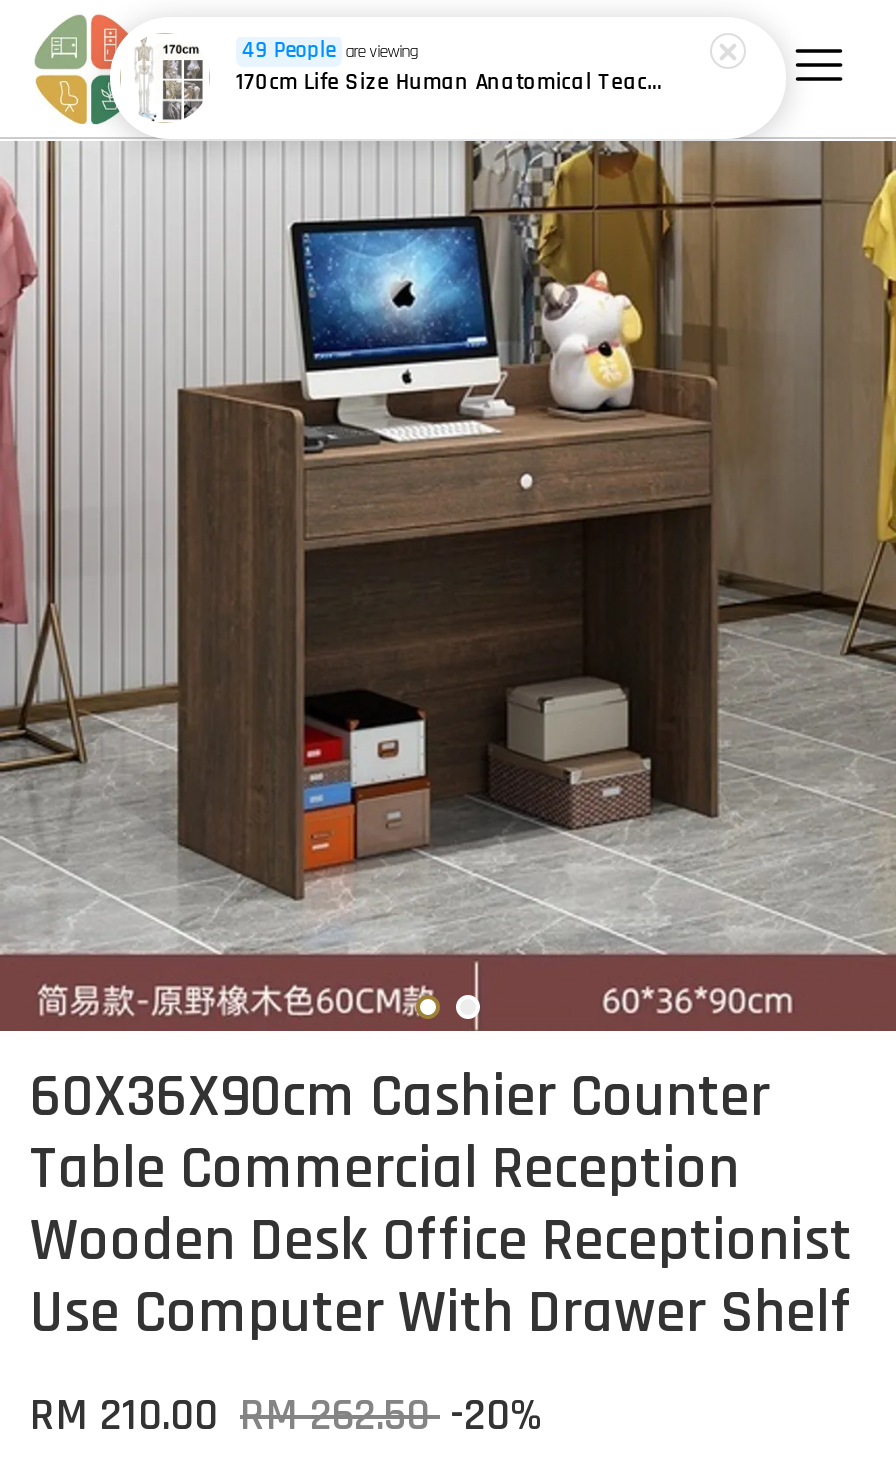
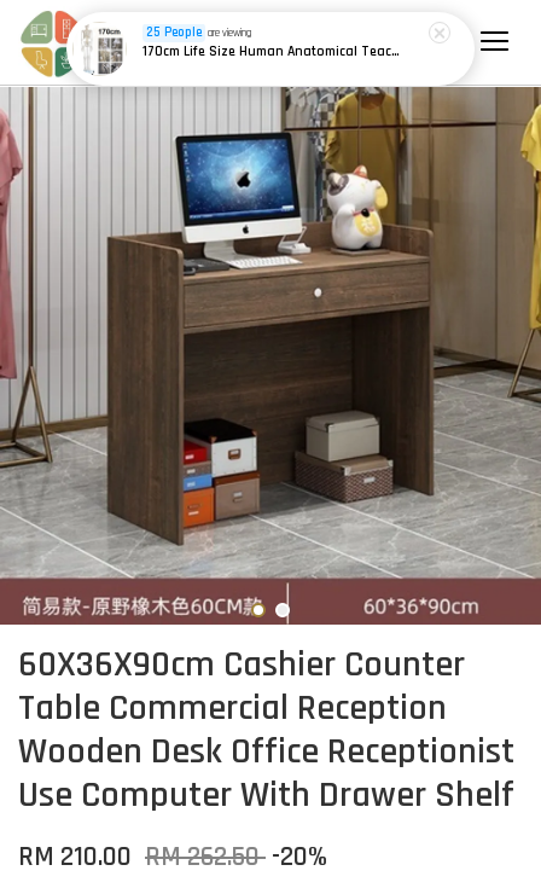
[242,37,418,65] 49 People are viewing -> [146,24,251,41] 25 People are viewing

